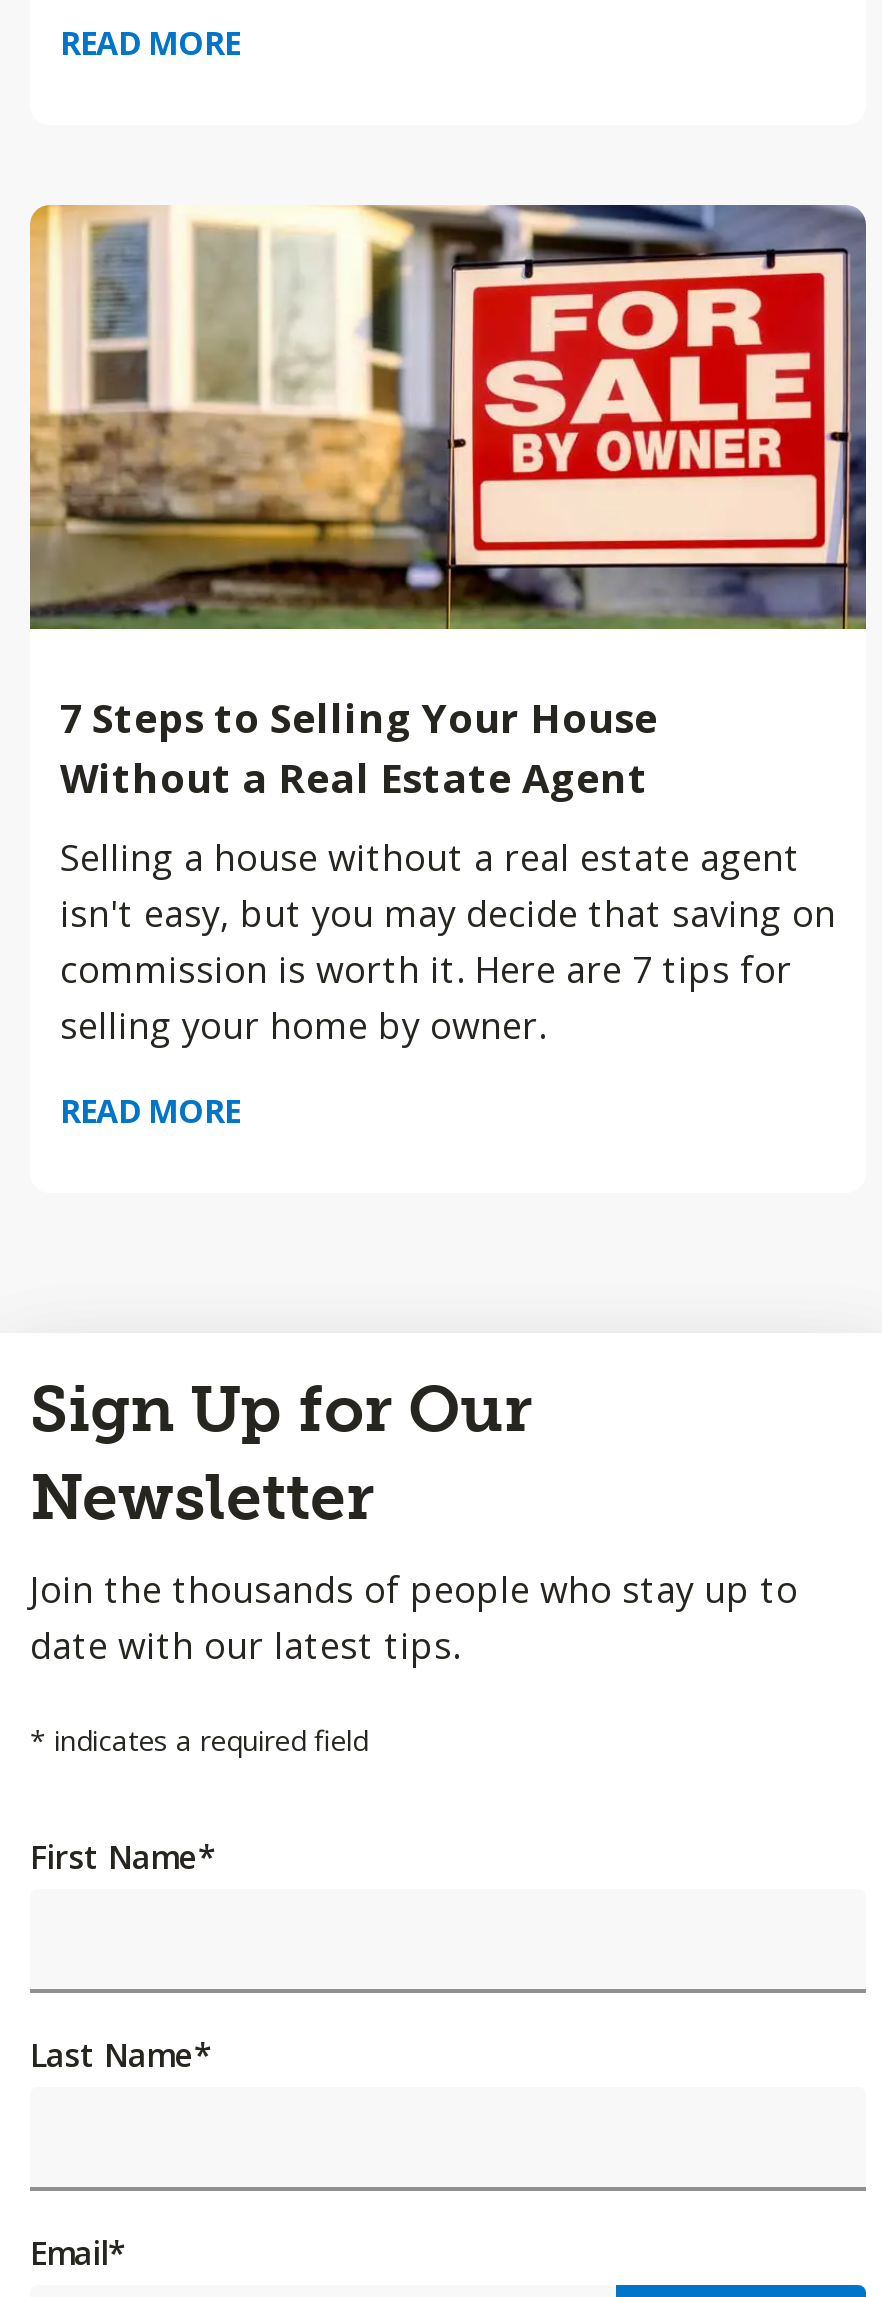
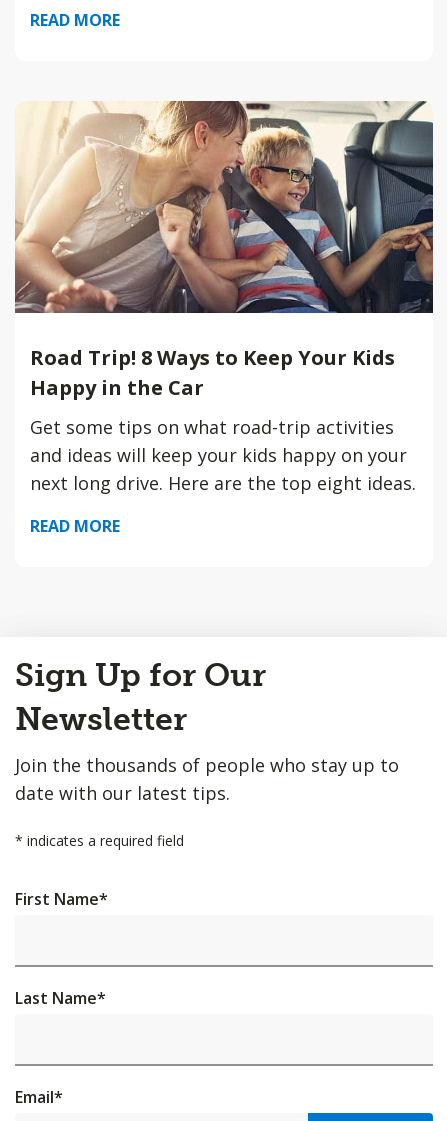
[30,203,868,805] [image] | 7 Steps to Selling Your House | Without a Real Estate Agent -> [15,100,434,401] [image] | Road Trip! 8 Ways to Keep Your Kids | Happy in the Car
[60,833,836,1049] Selling a house without a real estate agent | isn't easy, but you may decide that saving on | commission is worth it. Here are 7 tips for | selling your home by owner. -> [30,415,416,495] Get some tips on what road-trip activities | and ideas will keep your kids happy on your | next long drive. Here are the top eight ideas.

